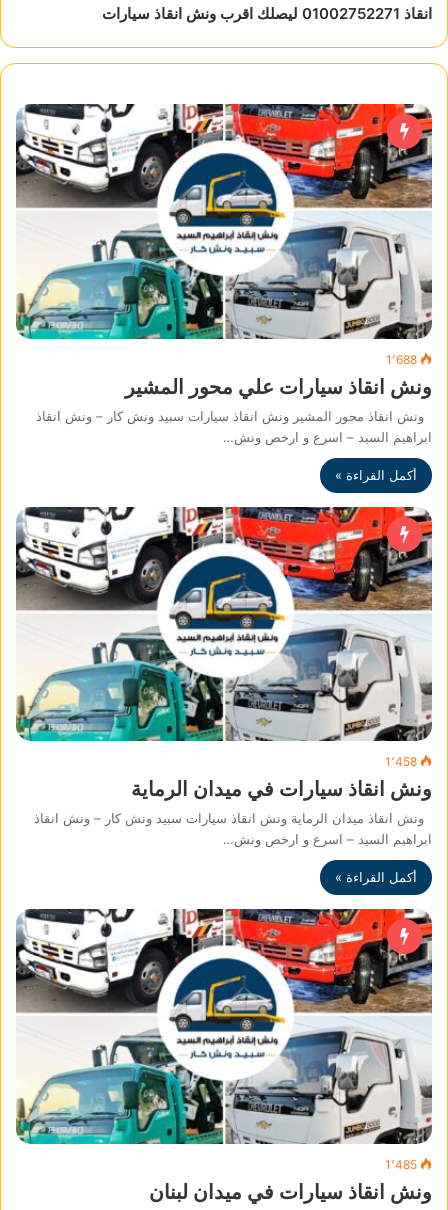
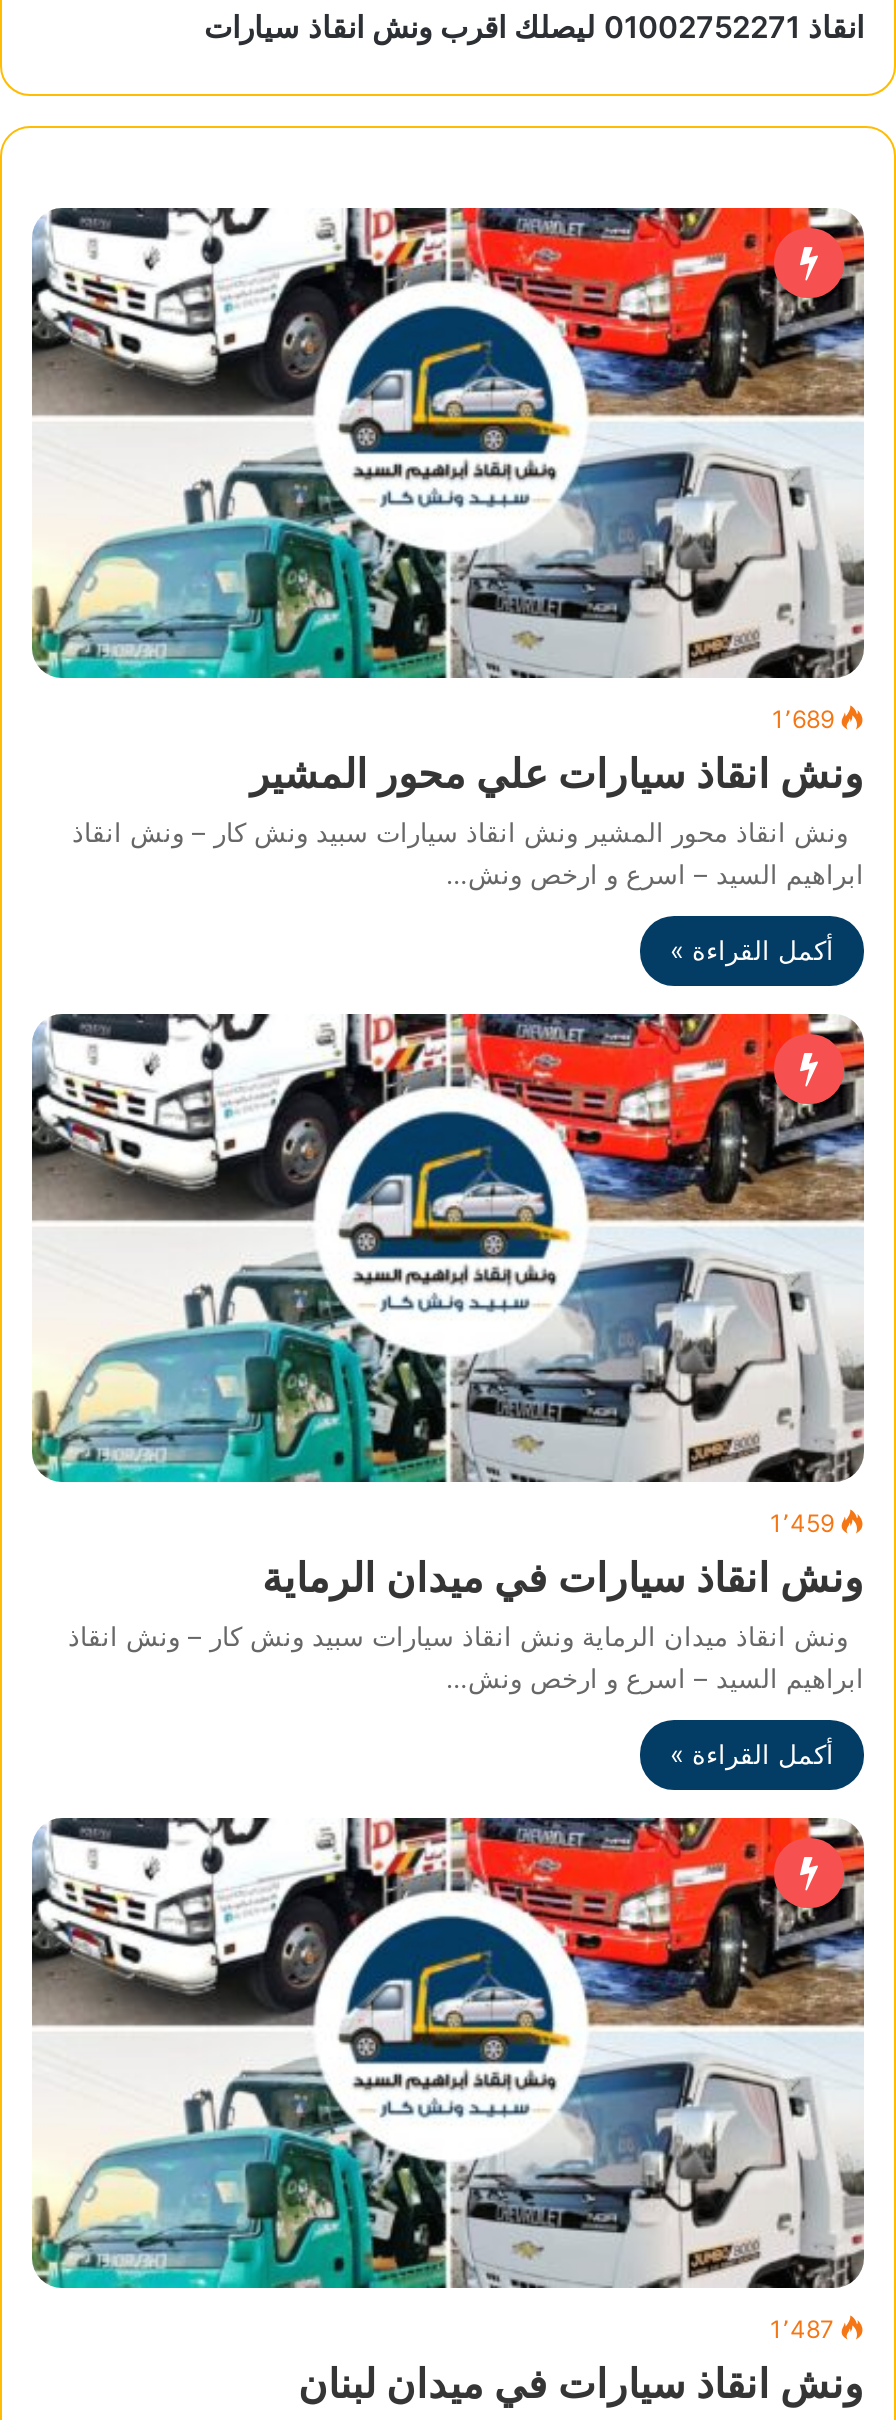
[386,352,417,367] 1٬688 -> [772,703,834,733] 1٬689
[385,754,417,769] 1٬458 -> [770,1509,834,1539] 1٬459
[385,1157,417,1172] 1٬485 -> [770,2314,834,2344] 1٬487

